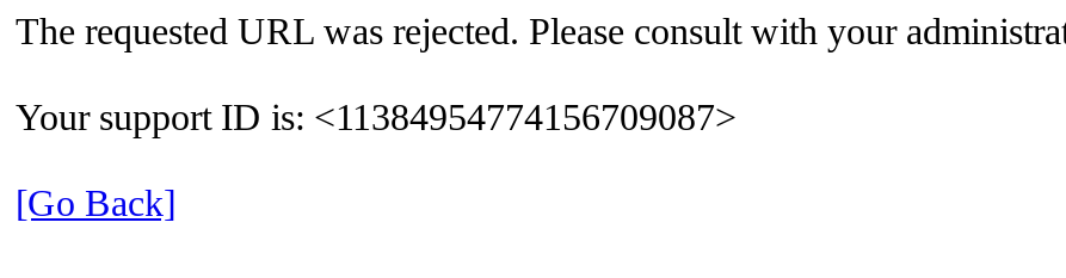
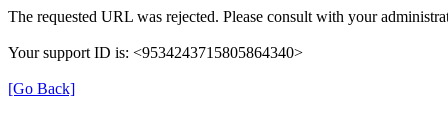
[16,97,737,137] Your support ID is: <11384954774156709087> -> [8,44,303,61] Your support ID is: <9534243715805864340>

